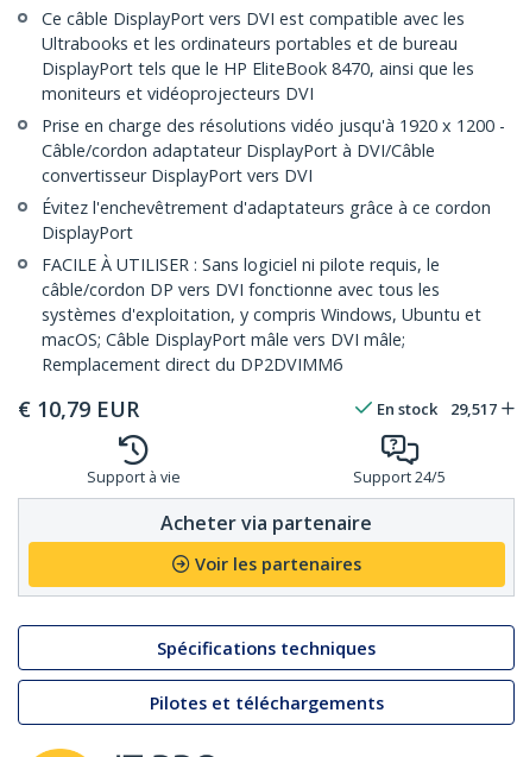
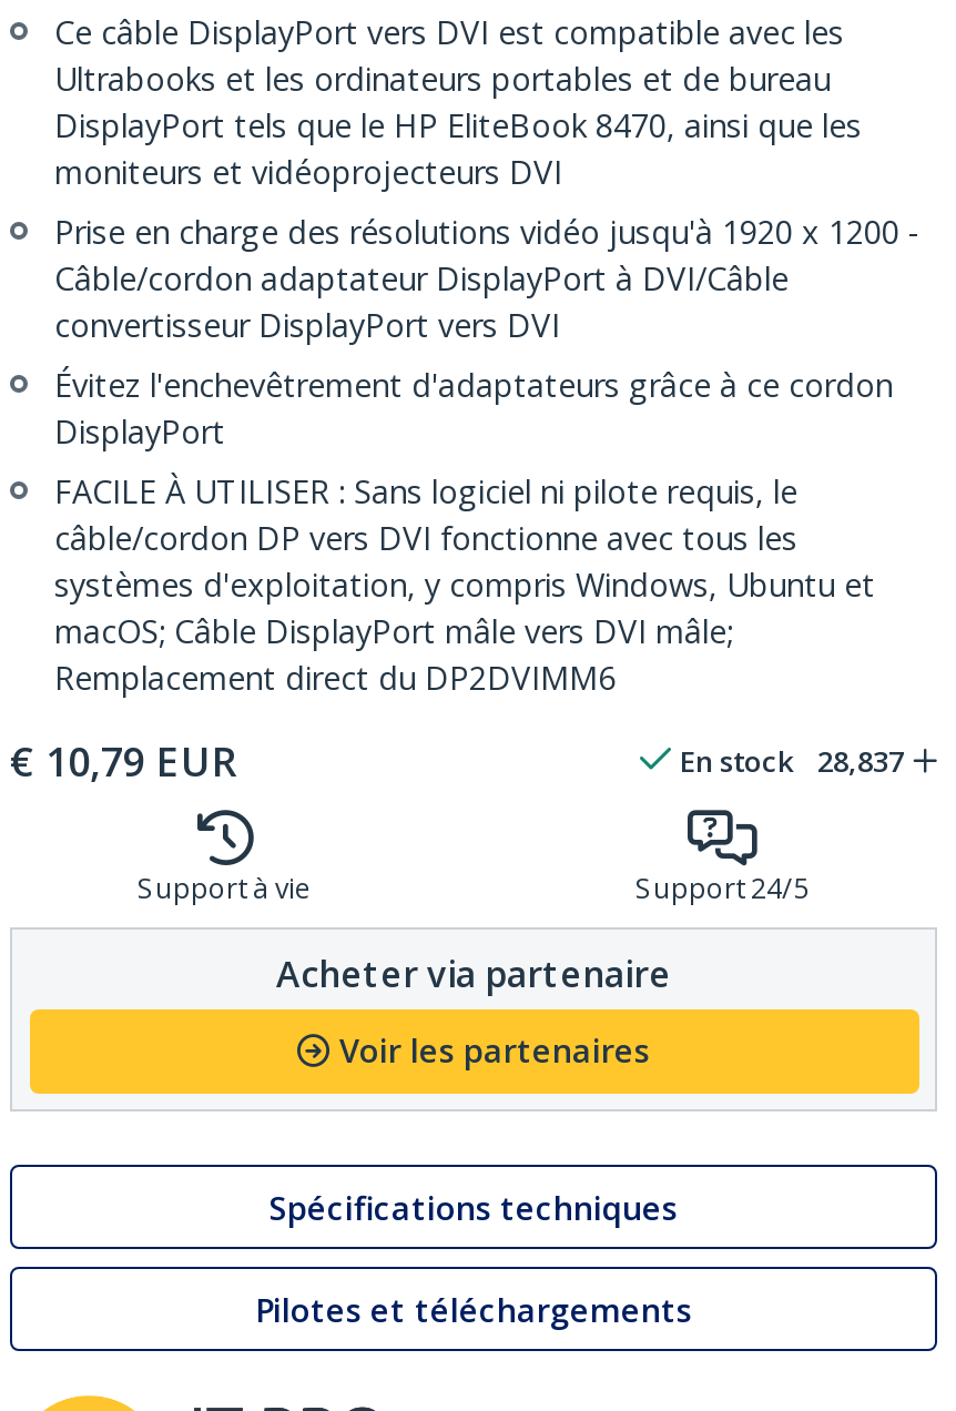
[377,398,497,420] En stock 29,517 -> [680,741,904,781] En stock 28,837

